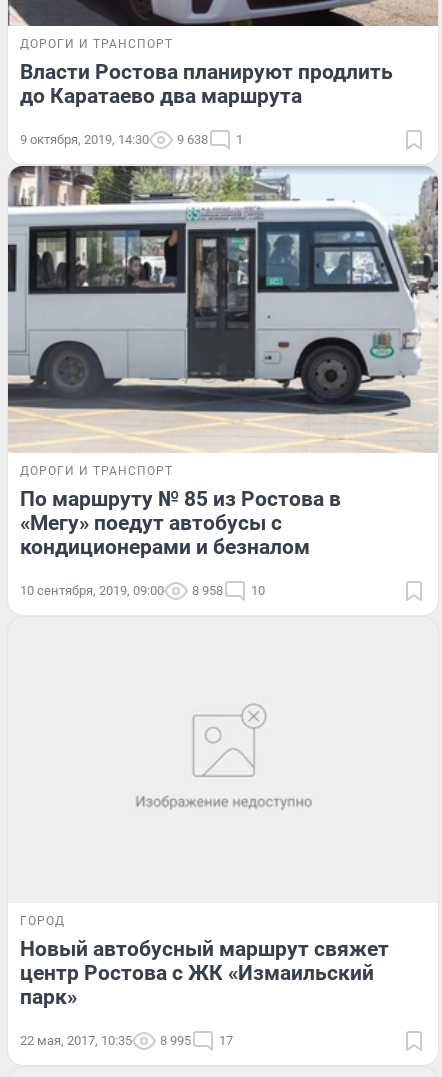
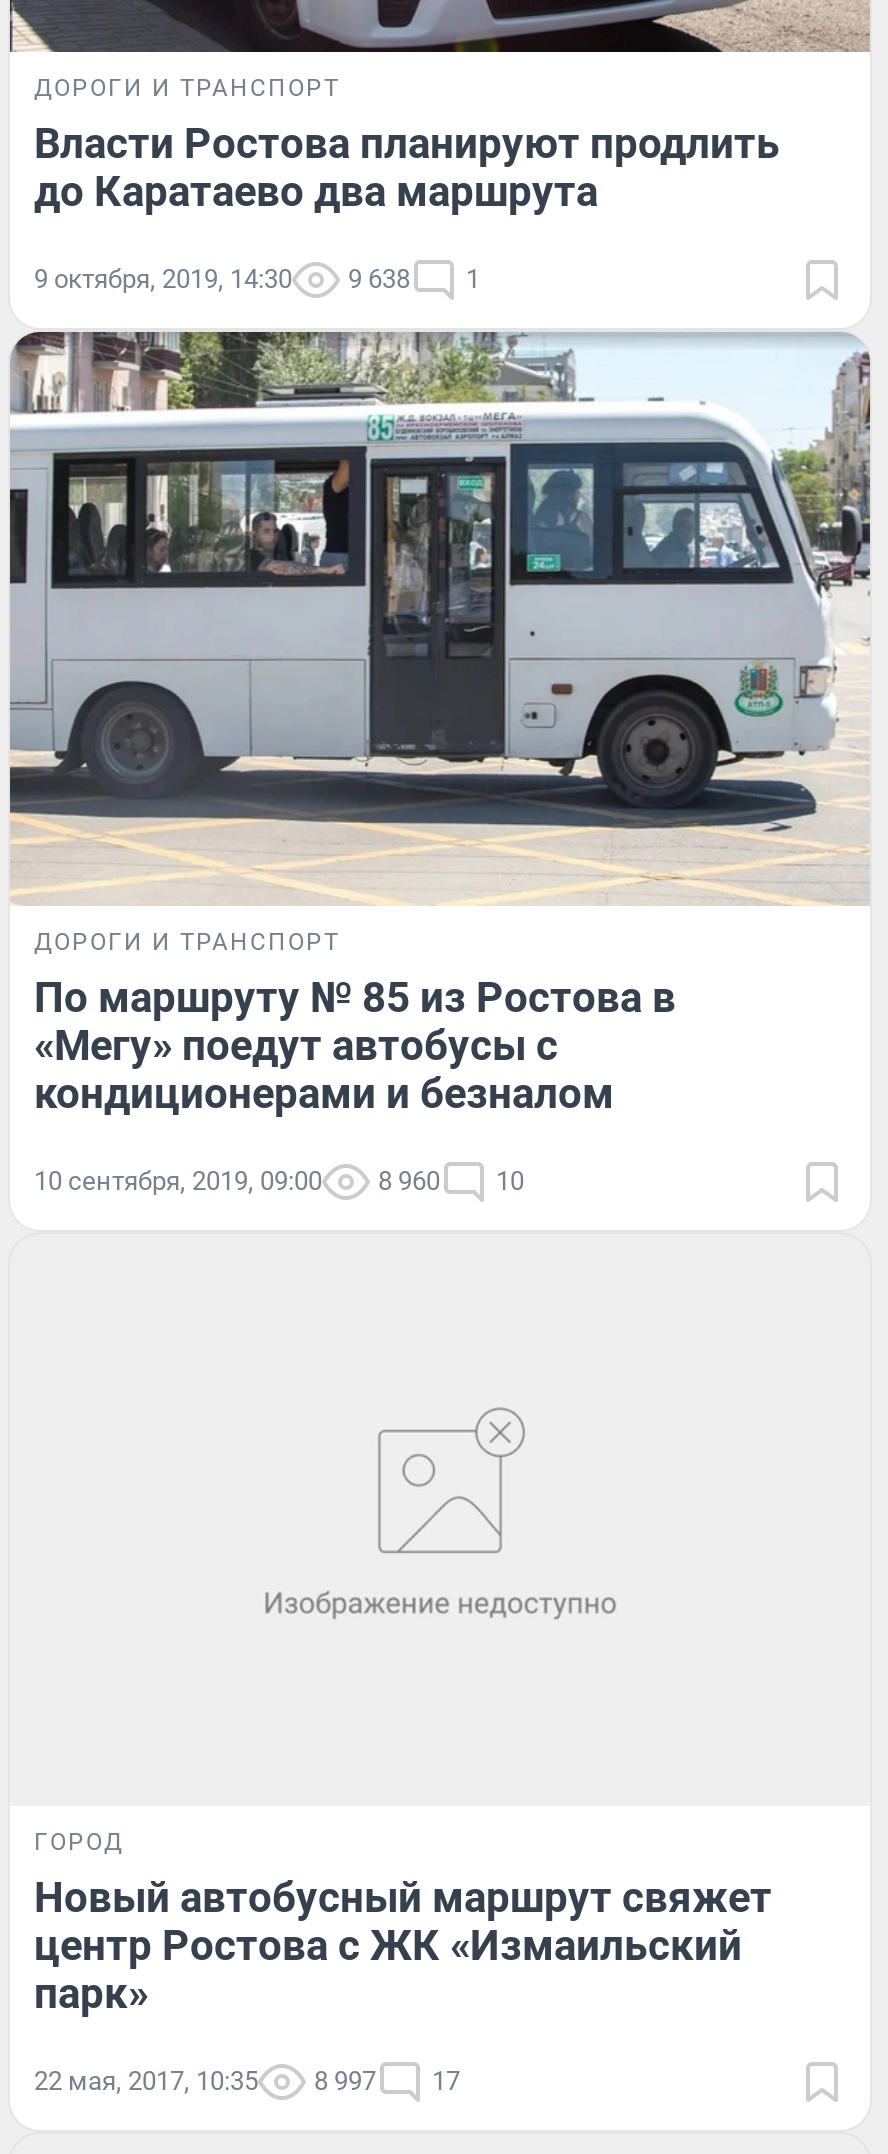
[20,583,265,598] 10 сентября, 2019, 09:00 8 958 10 -> [34,1165,524,1195] 10 сентября, 2019, 09:00 8 960 10
[20,1033,233,1048] 22 мая, 2017, 10:35 8 995 17 -> [34,2066,460,2096] 22 мая, 2017, 10:35 8 997 17

